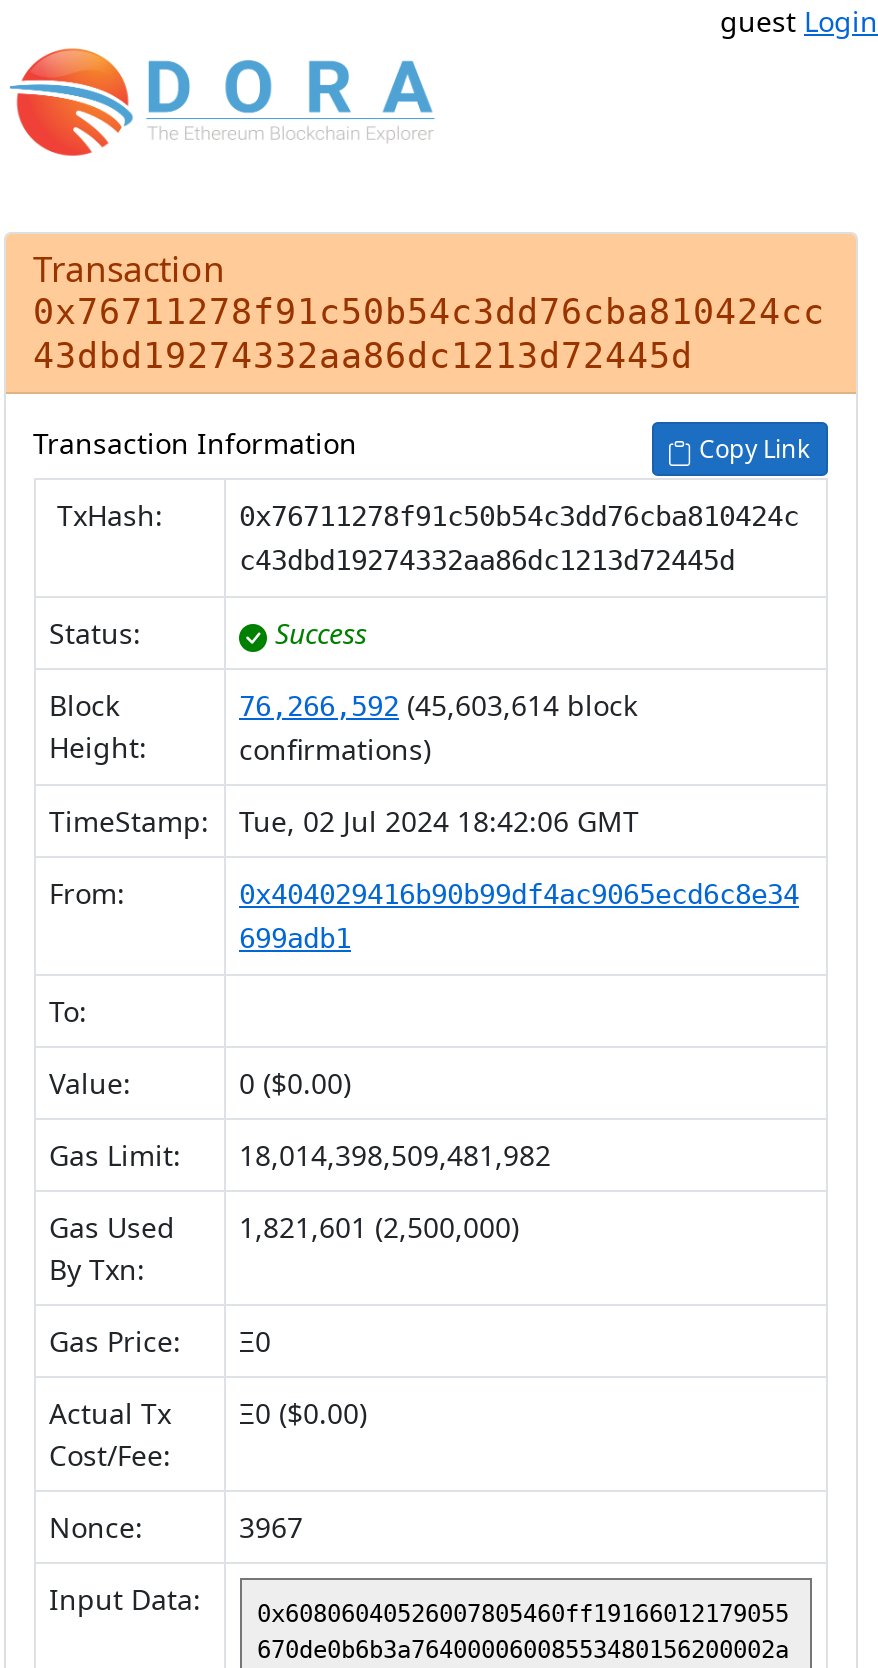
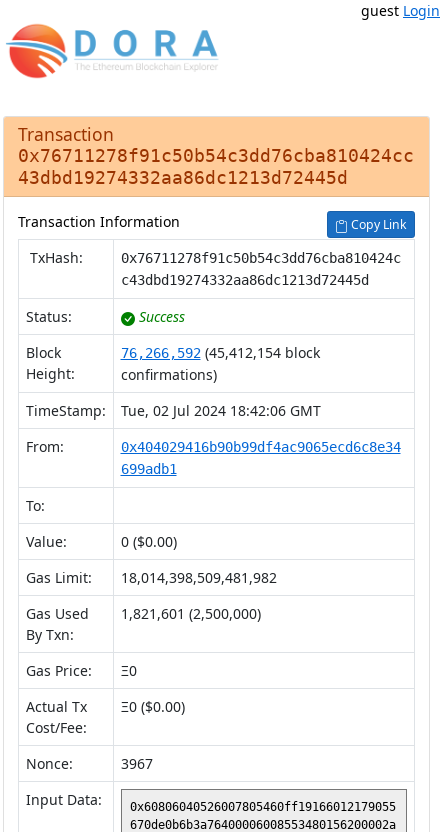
[239,686,637,724] 76,266,592 (45,603,614 block -> [120,343,319,362] 76,266,592 (45,412,154 block

